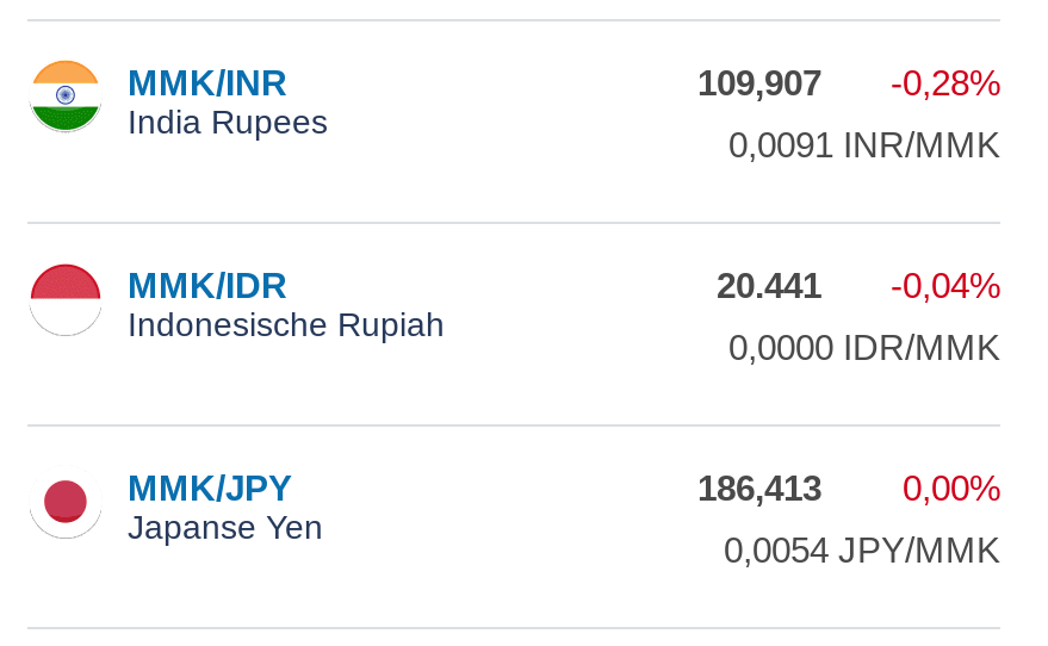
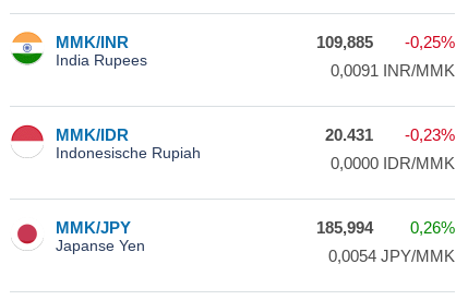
[697,62,821,103] 109,907 -> [316,33,373,51] 109,885
[891,62,1000,103] -0,28% -> [405,33,455,51] -0,25%
[717,265,821,305] 20.441 -> [325,125,373,144] 20.431
[891,265,1000,305] -0,04% -> [405,125,455,144] -0,23%
[697,467,821,508] 186,413 -> [316,218,373,237] 185,994
[903,467,1000,508] 0,00% -> [410,218,455,237] 0,26%

